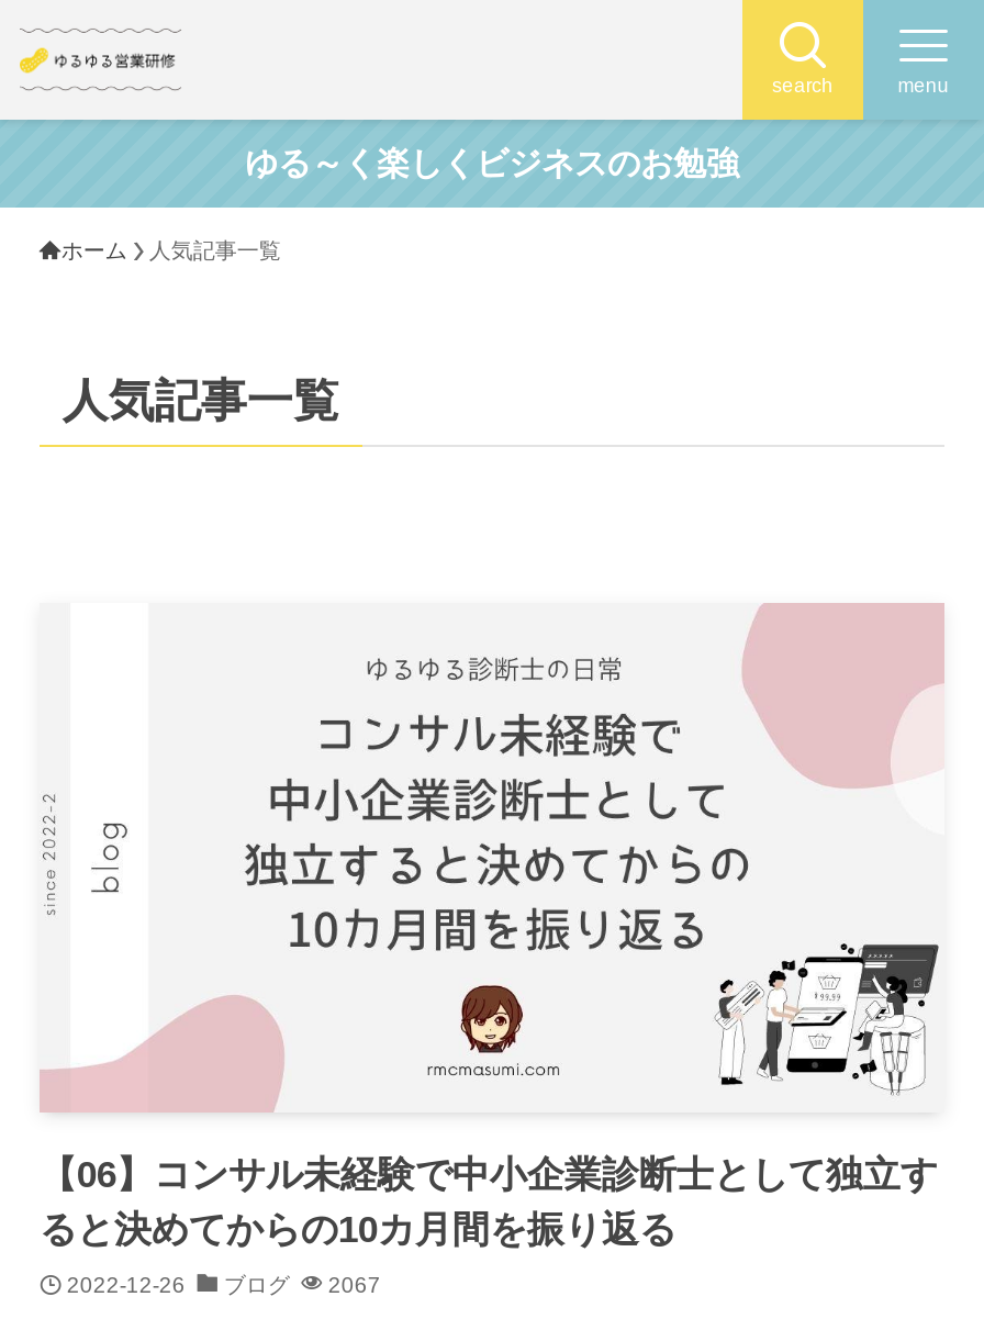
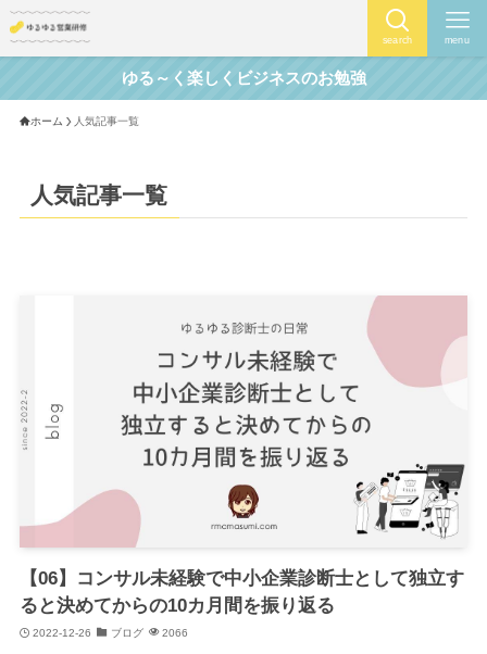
[67,1273,381,1297] 2022-12-26 ブログ 2067 -> [33,627,188,639] 2022-12-26 ブログ 2066

